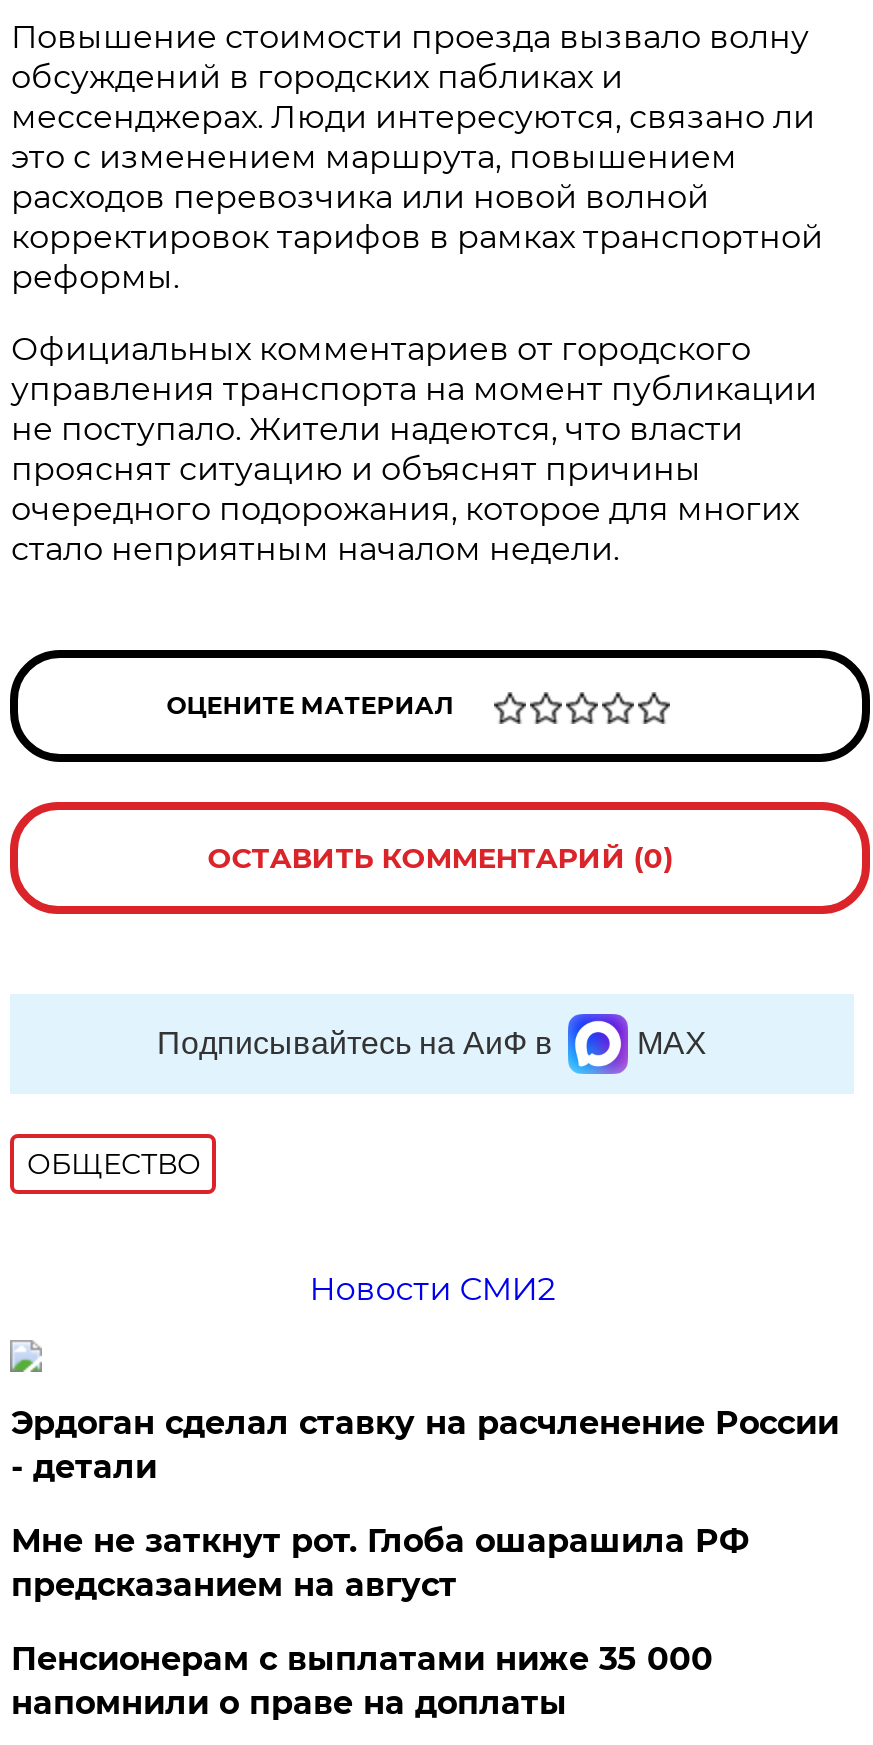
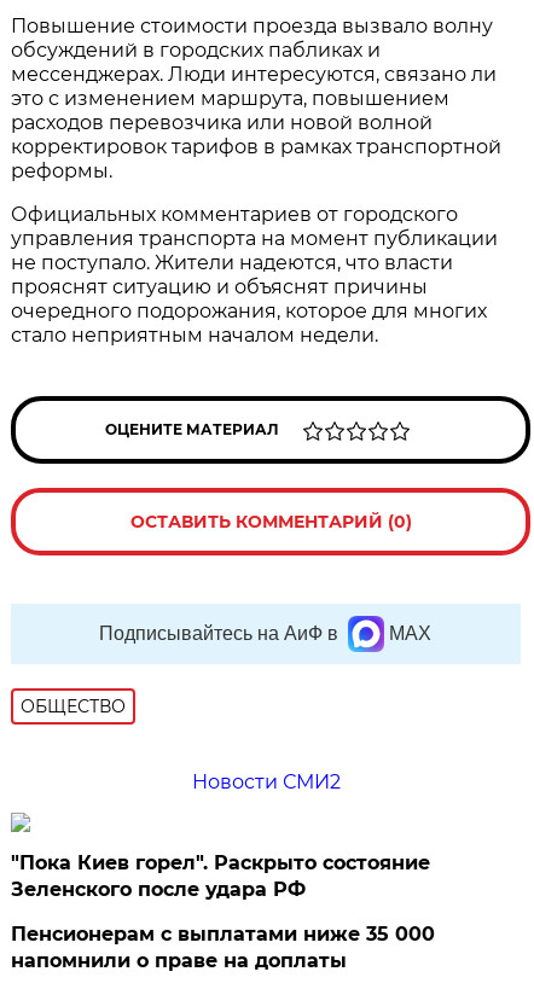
[11,1404,839,1604] Эрдоган сделал ставку на расчленение России | - детали | Мне не заткнут рот. Глоба ошарашила РФ | предсказанием на август -> [11,851,431,901] "Пока Киев горел". Раскрыто состояние | Зеленского после удара РФ

